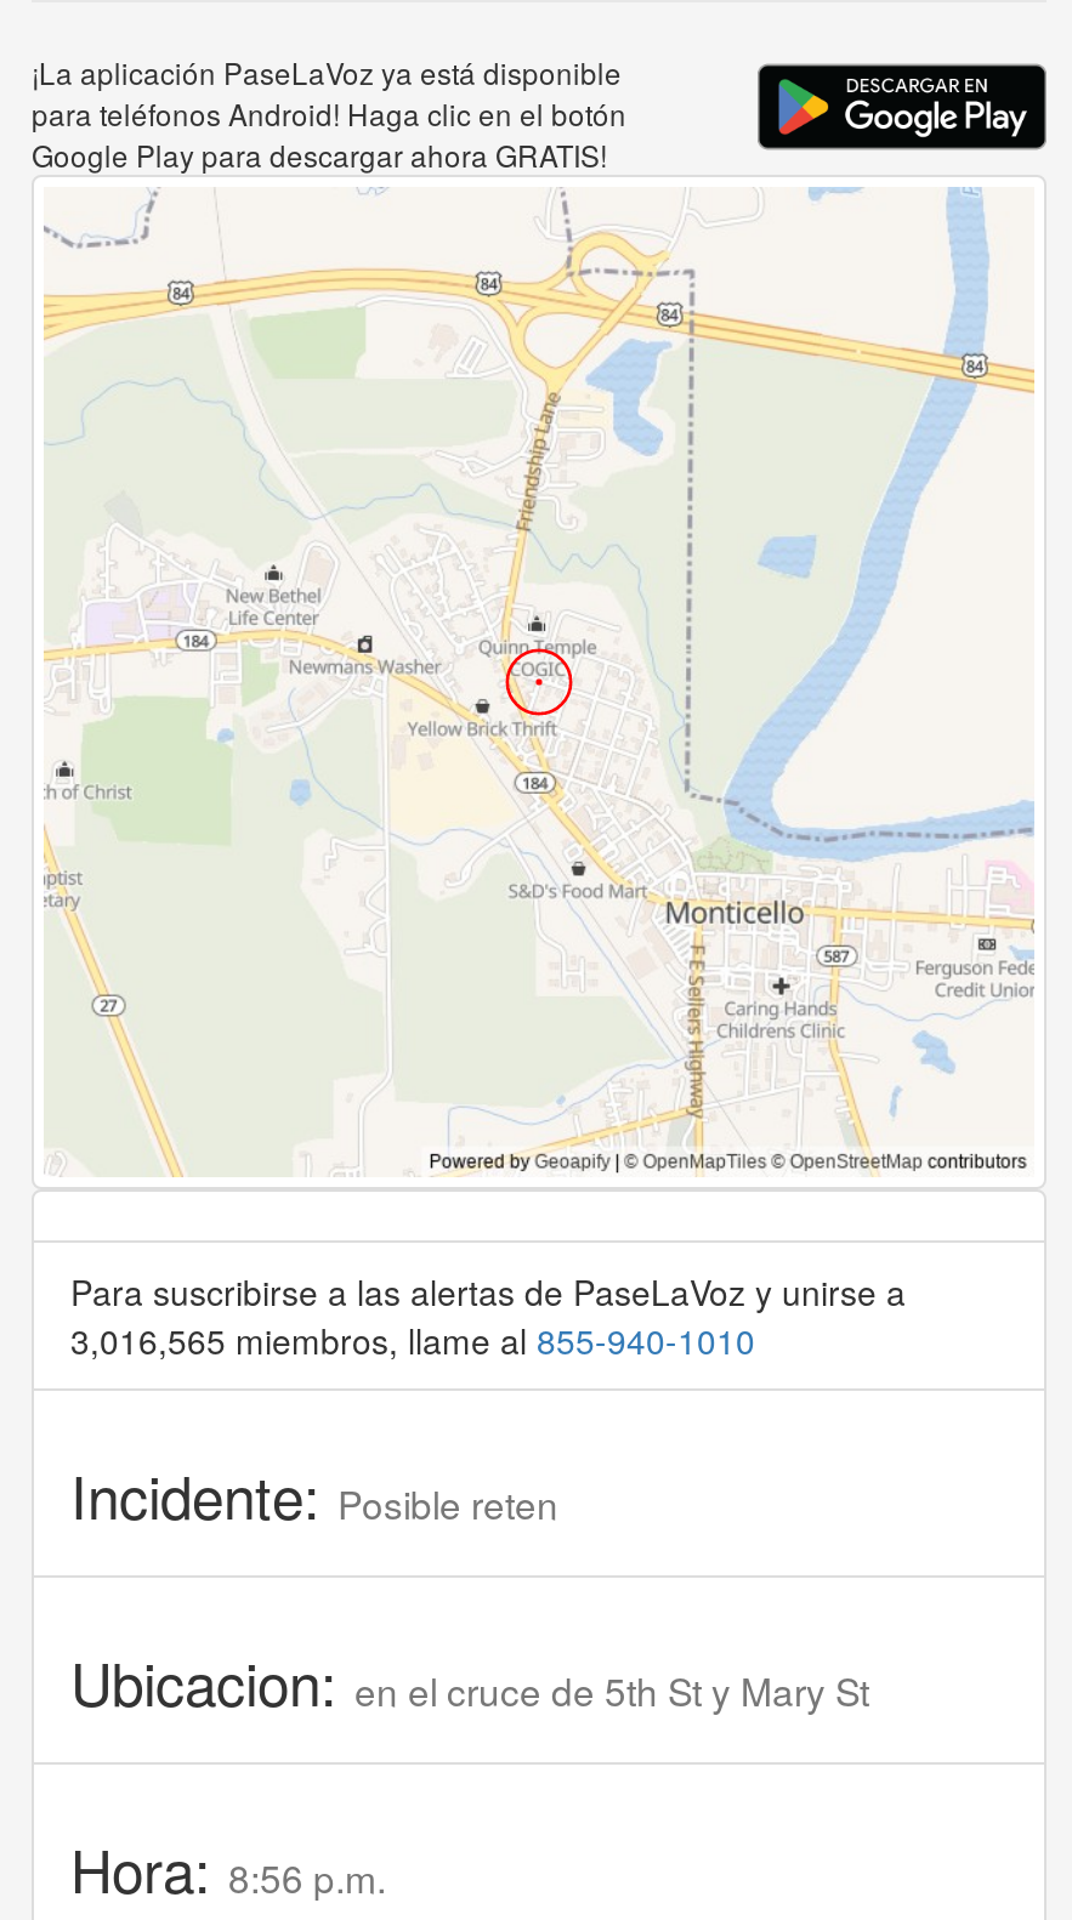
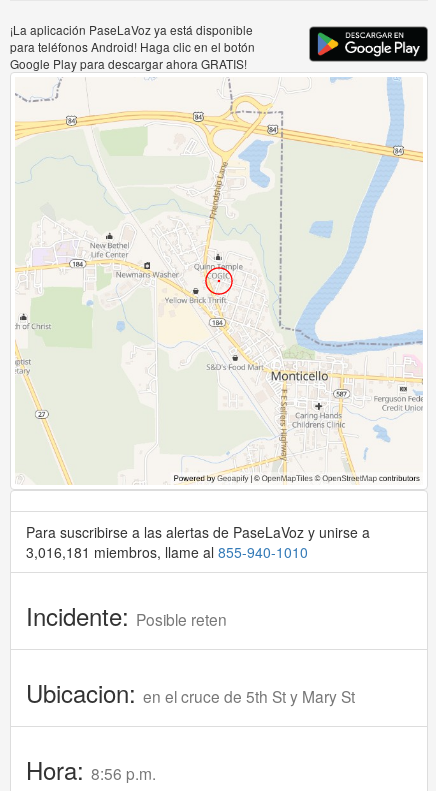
[70,1316,755,1365] 3,016,565 miembros, llame al 855-940-1010 -> [26,542,308,562] 3,016,181 miembros, llame al 855-940-1010

